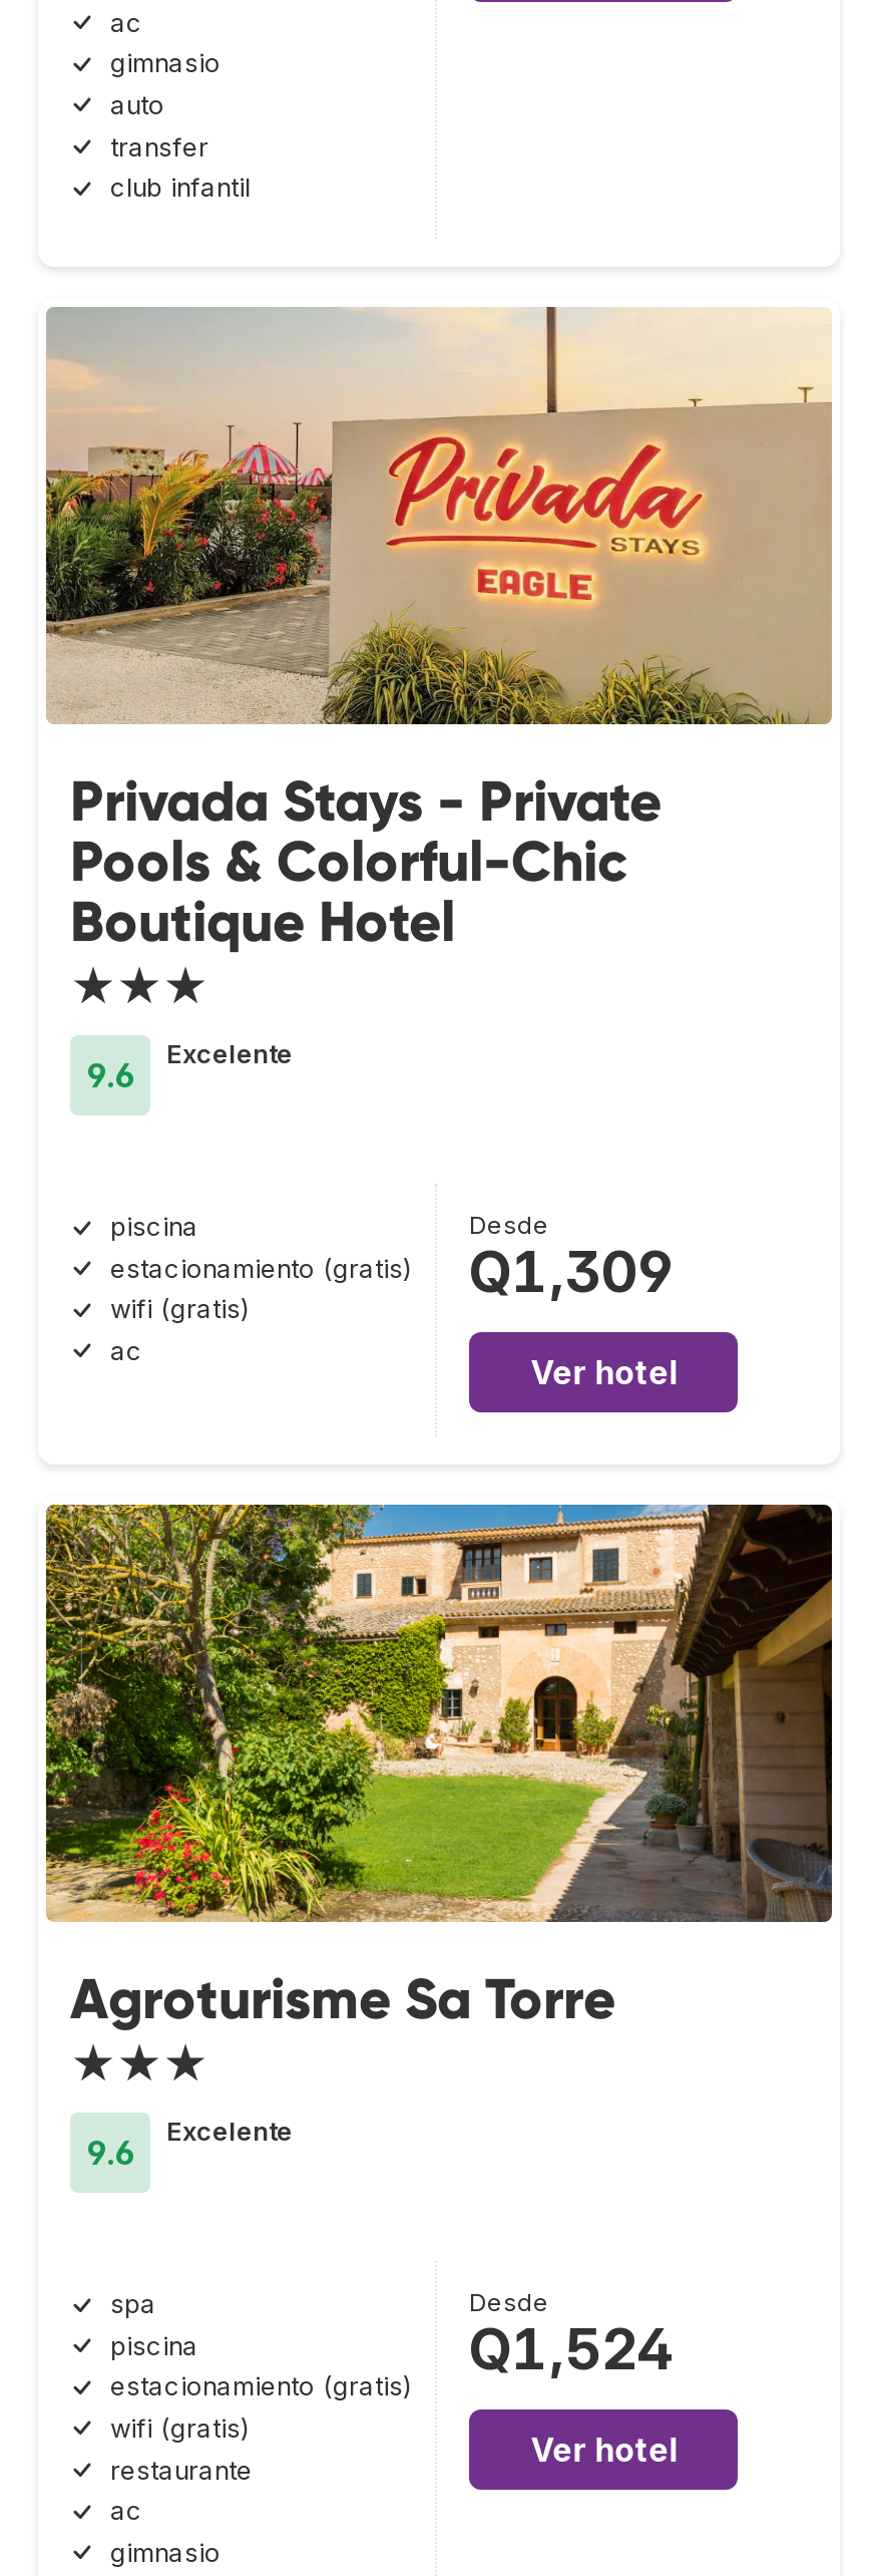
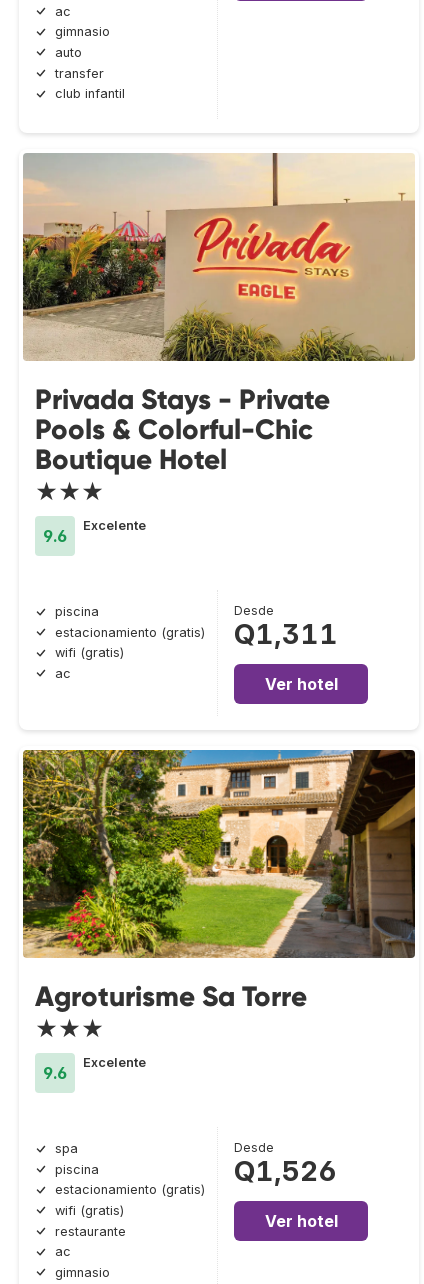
[110,1238,676,1306] estacionamiento (gratis) Q1,309 -> [55,617,338,651] estacionamiento (gratis) Q1,311
[469,2315,674,2384] Q1,524 -> [234,1154,337,1188] Q1,526

